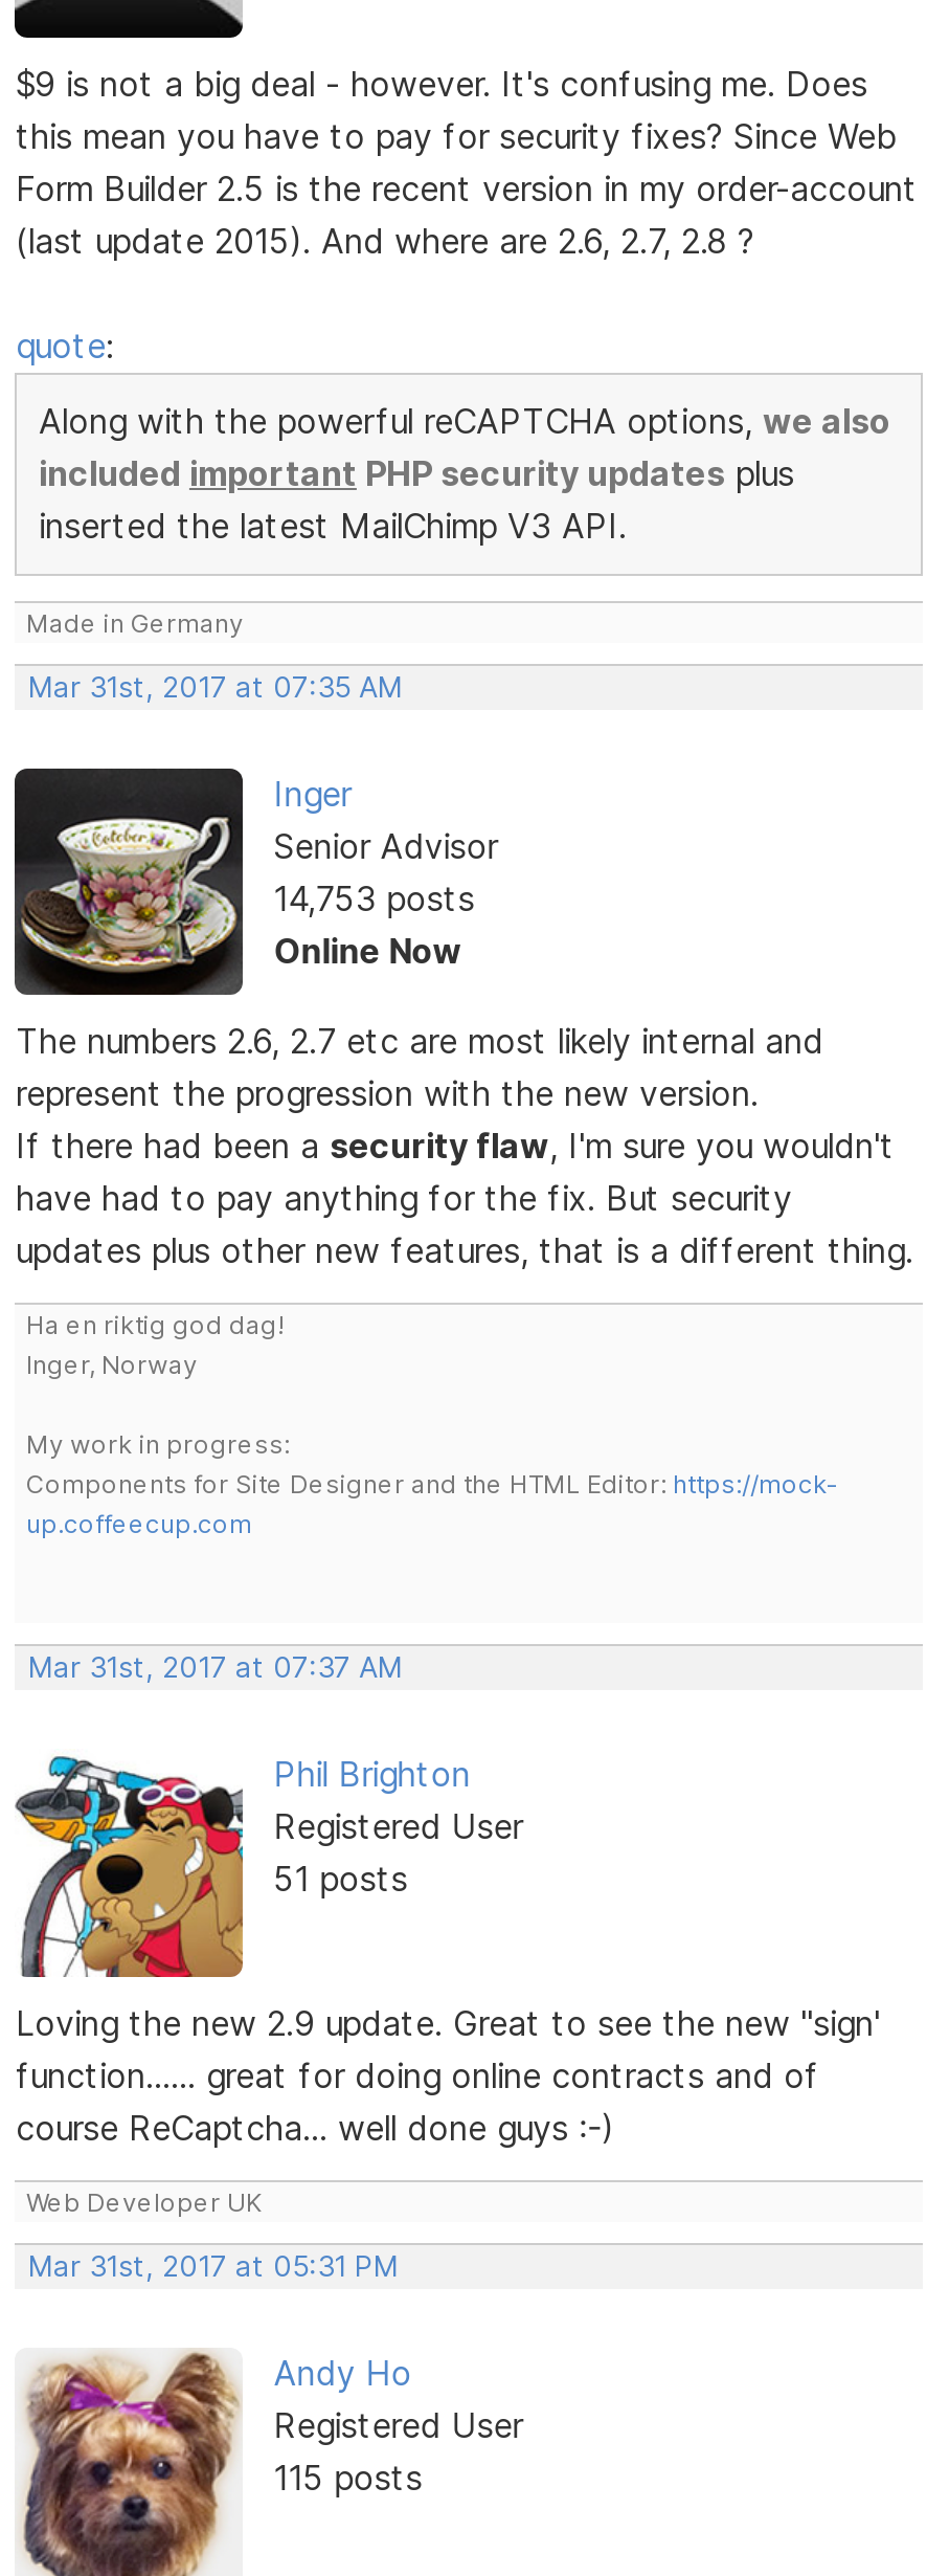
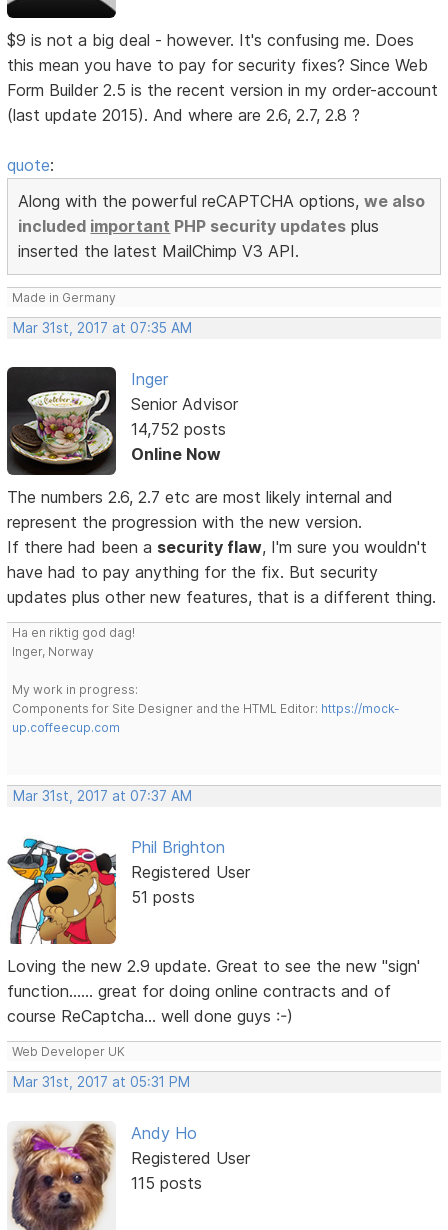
[273,878,474,919] 14,753 posts -> [131,419,226,439] 14,752 posts

